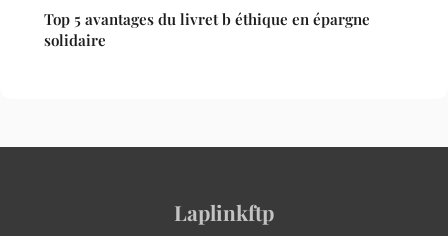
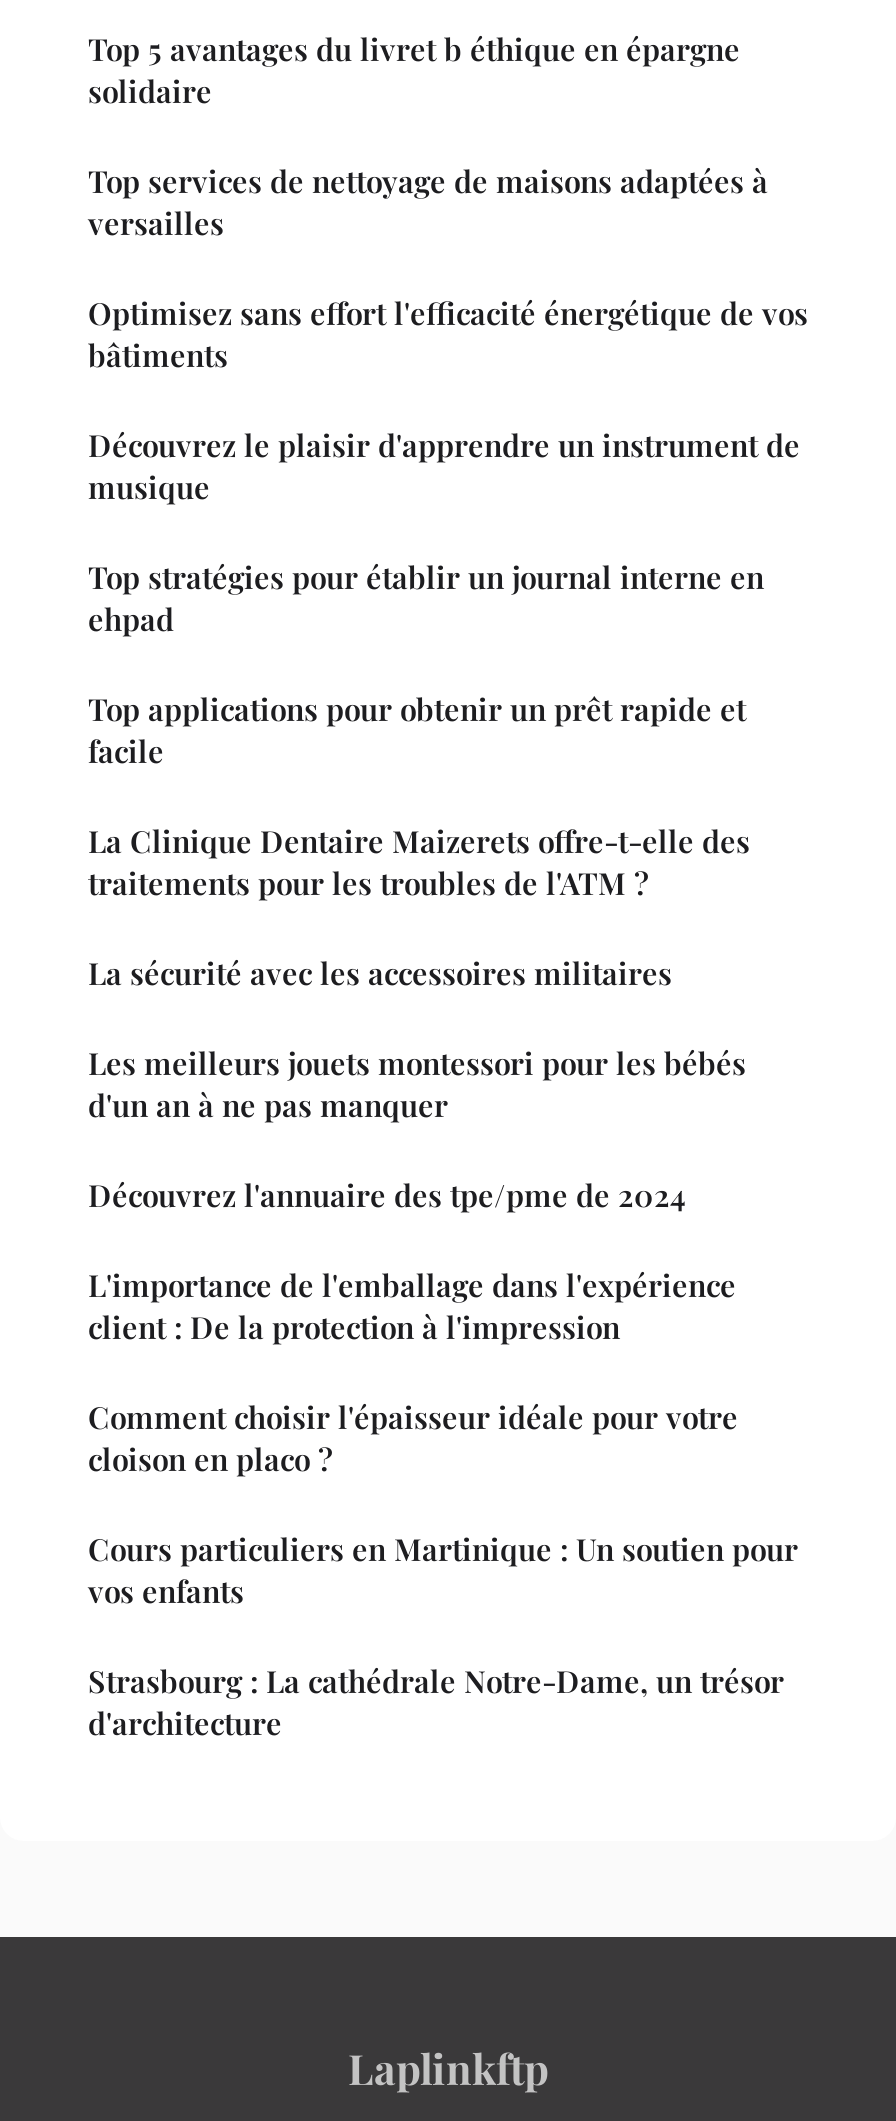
none -> [88,160,808,1742] Top services de nettoyage de maisons adaptées à | versailles | Optimisez sans effort l'efficacité énergétique de vos | bâtiments | Découvrez le plaisir d'apprendre un instrument de | musique | Top stratégies pour établir un journal interne en | ehpad | Top applications pour obtenir un prêt rapide et | facile | La Clinique Dentaire Maizerets offre-t-elle des | traitements pour les troubles de l'ATM ? | La sécurité avec les accessoires militaires | Les meilleurs jouets montessori pour les bébés | d'un an à ne pas manquer | Découvrez l'annuaire des tpe/pme de 2024 | L'importance de l'emballage dans l'expérience | client : De la protection à l'impression | Comment choisir l'épaisseur idéale pour votre | cloison en placo ? | Cours particuliers en Martinique : Un soutien pour | vos enfants | Strasbourg : La cathédrale Notre-Dame, un trésor | d'architecture

